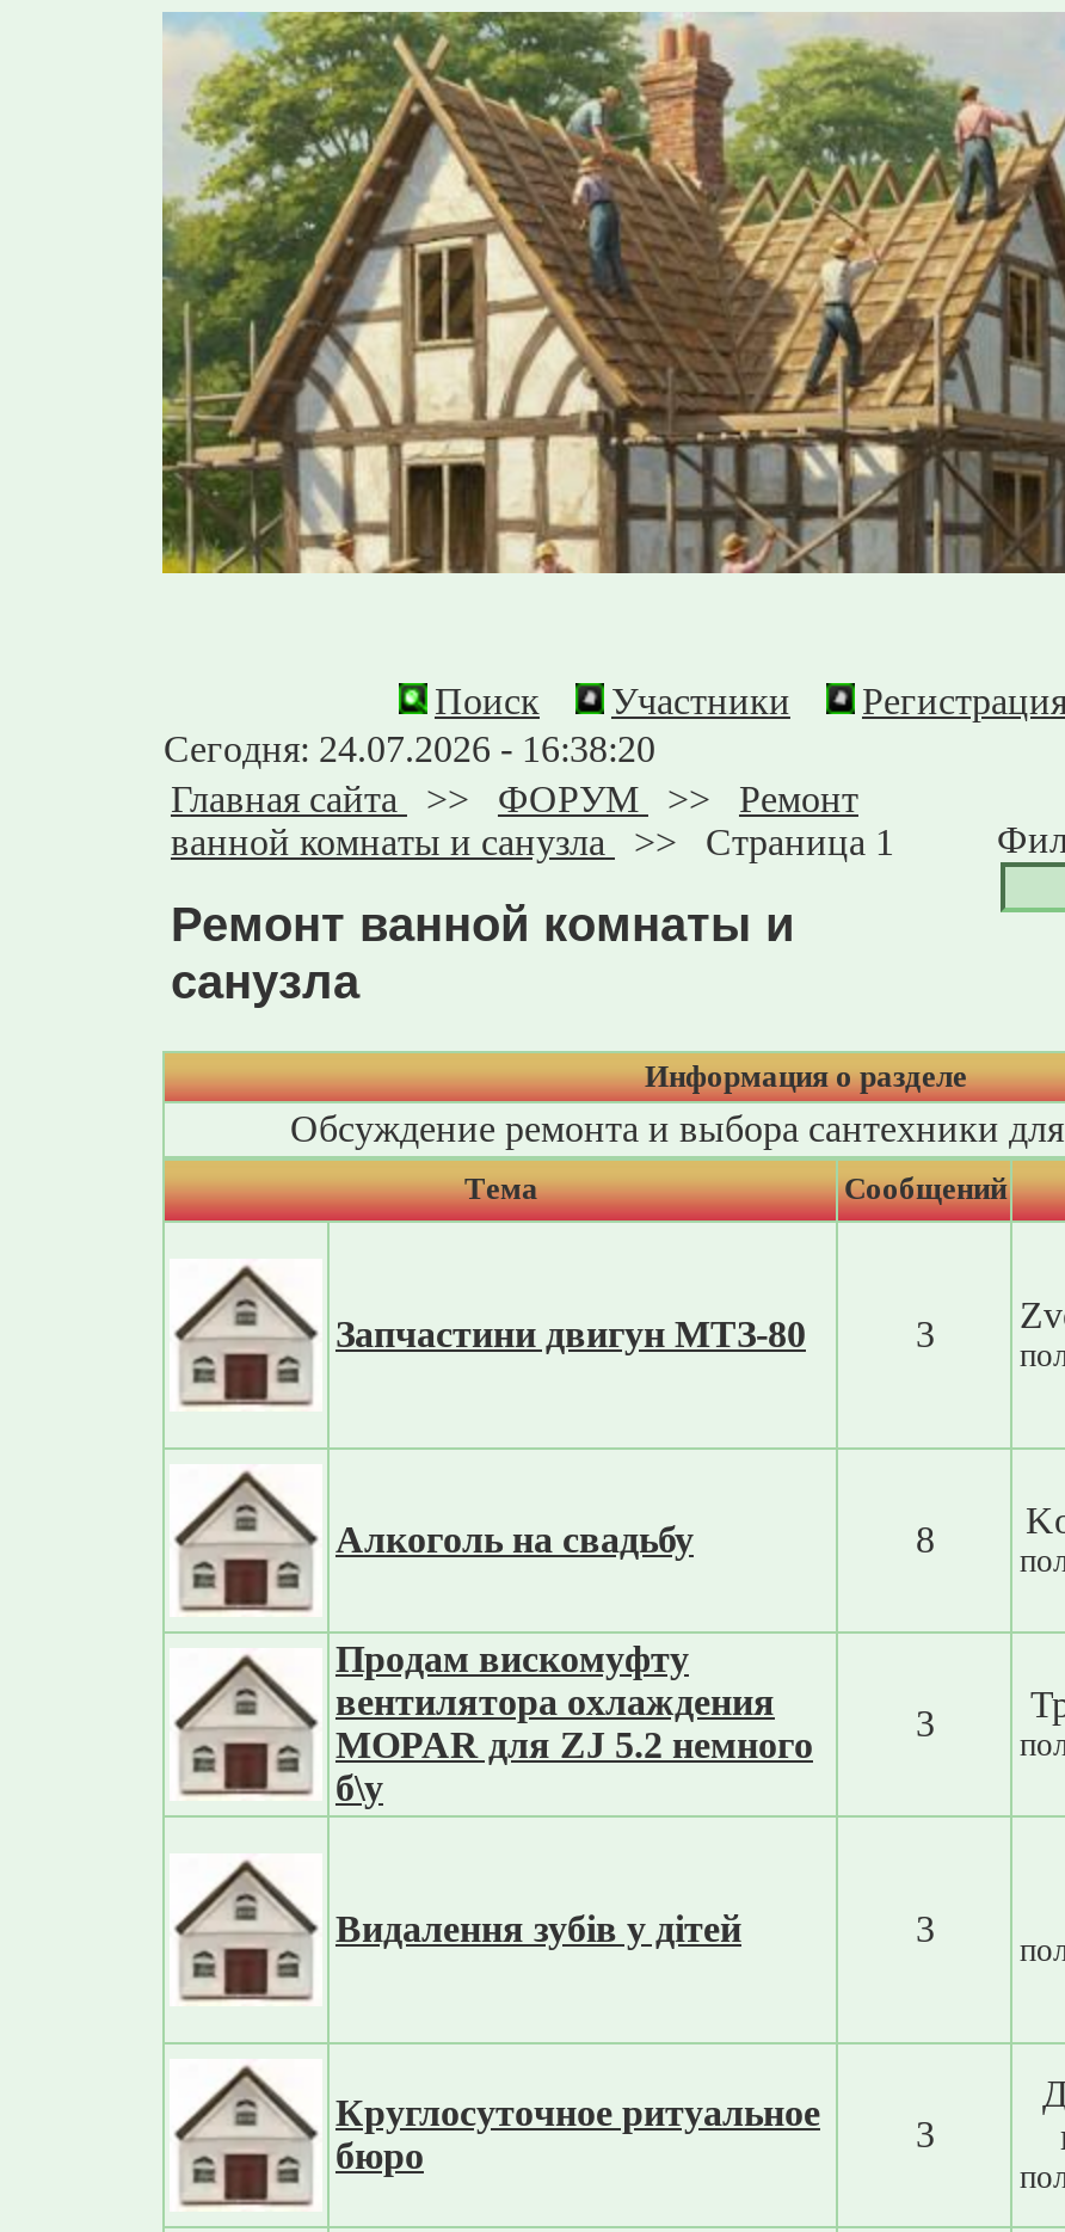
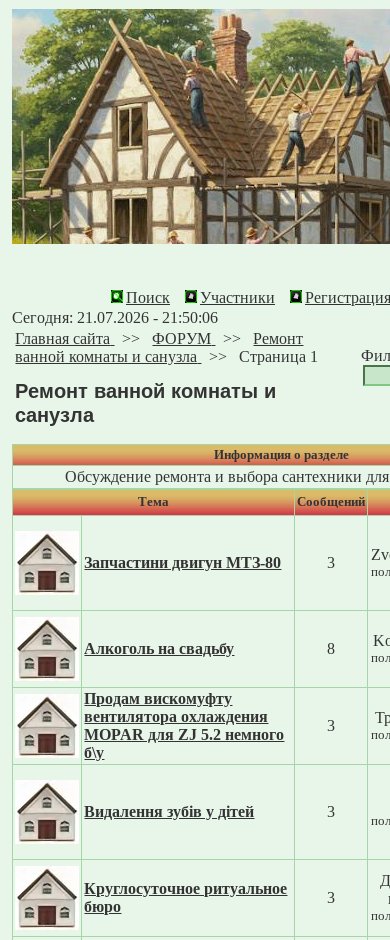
[164,728,655,769] Сегодня: 24.07.2026 - 16:38:20 -> [12,309,218,326] Сегодня: 21.07.2026 - 21:50:06

